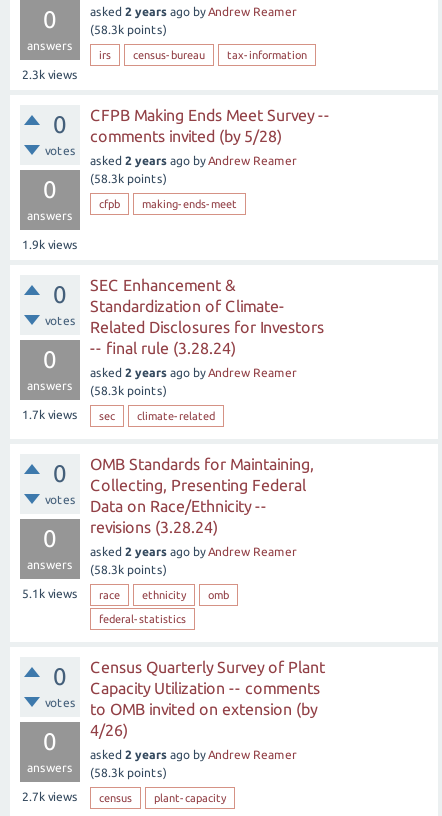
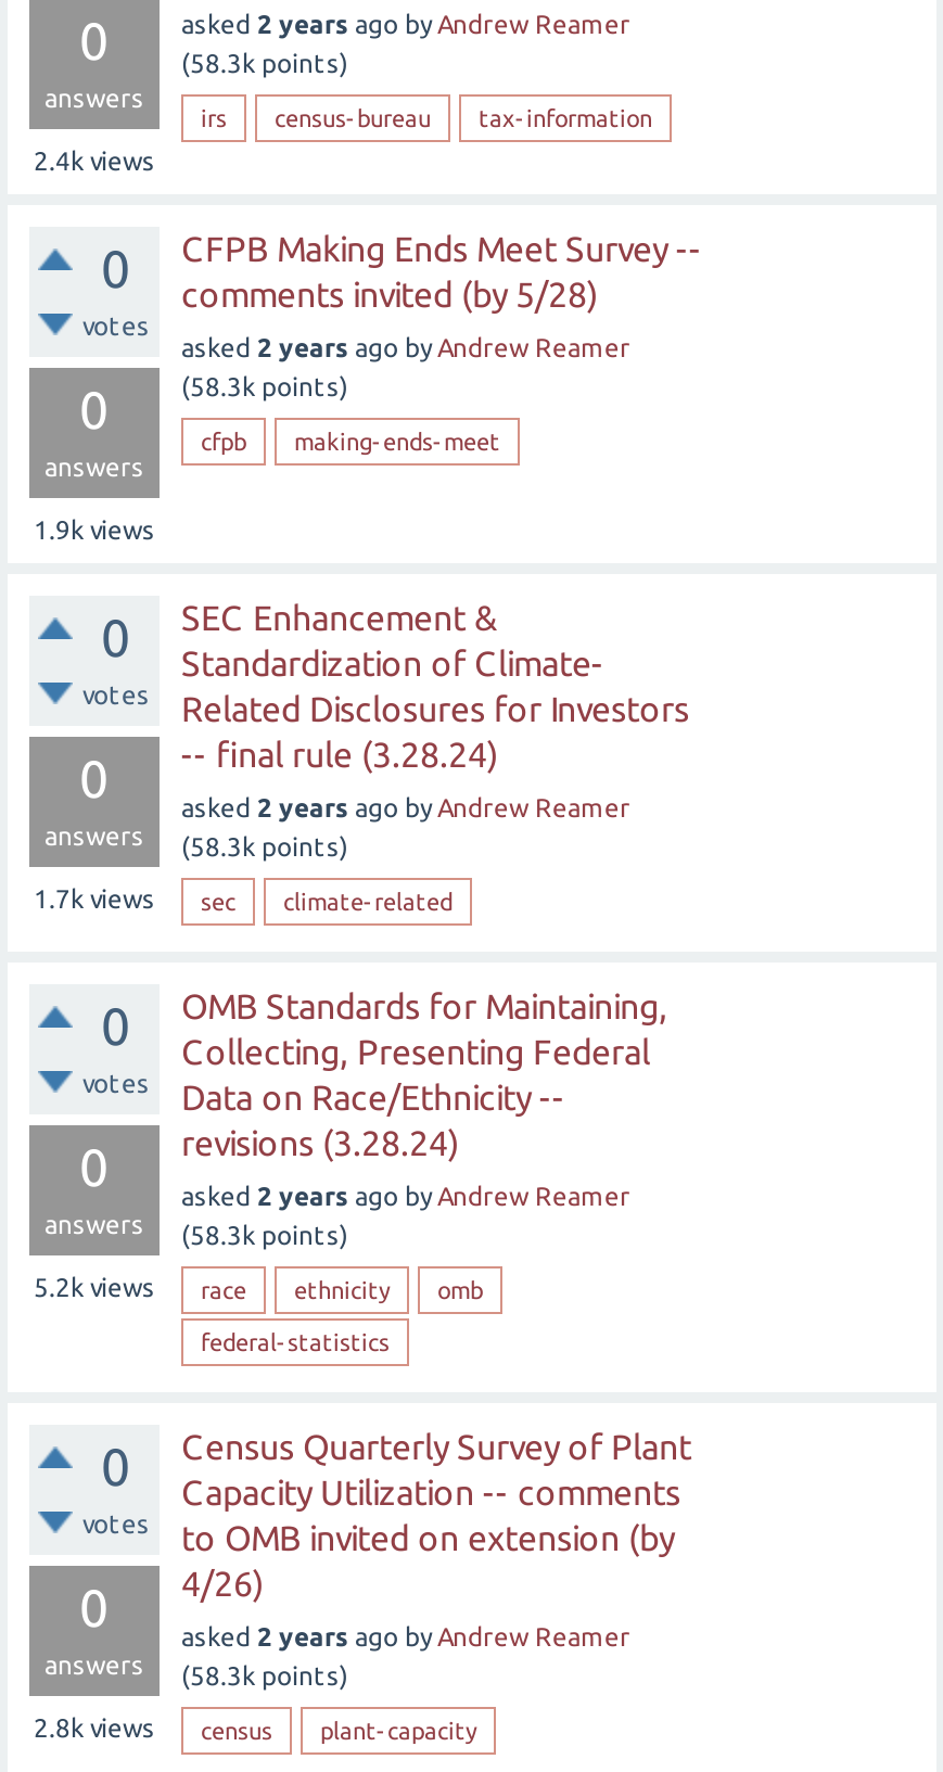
[22,68,78,81] 2.3k views -> [34,146,155,175] 2.4k views
[22,587,229,601] 5.1k views race ethnicity omb -> [34,1273,483,1303] 5.2k views race ethnicity omb
[22,790,226,804] 2.7k views census plant-capacity -> [34,1713,476,1744] 2.8k views census plant-capacity

